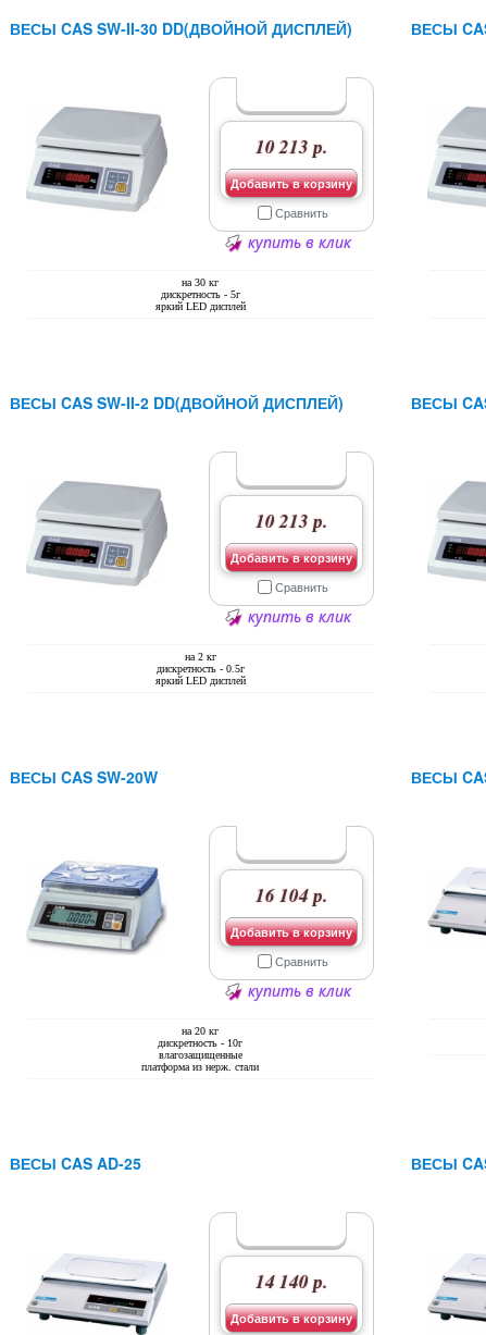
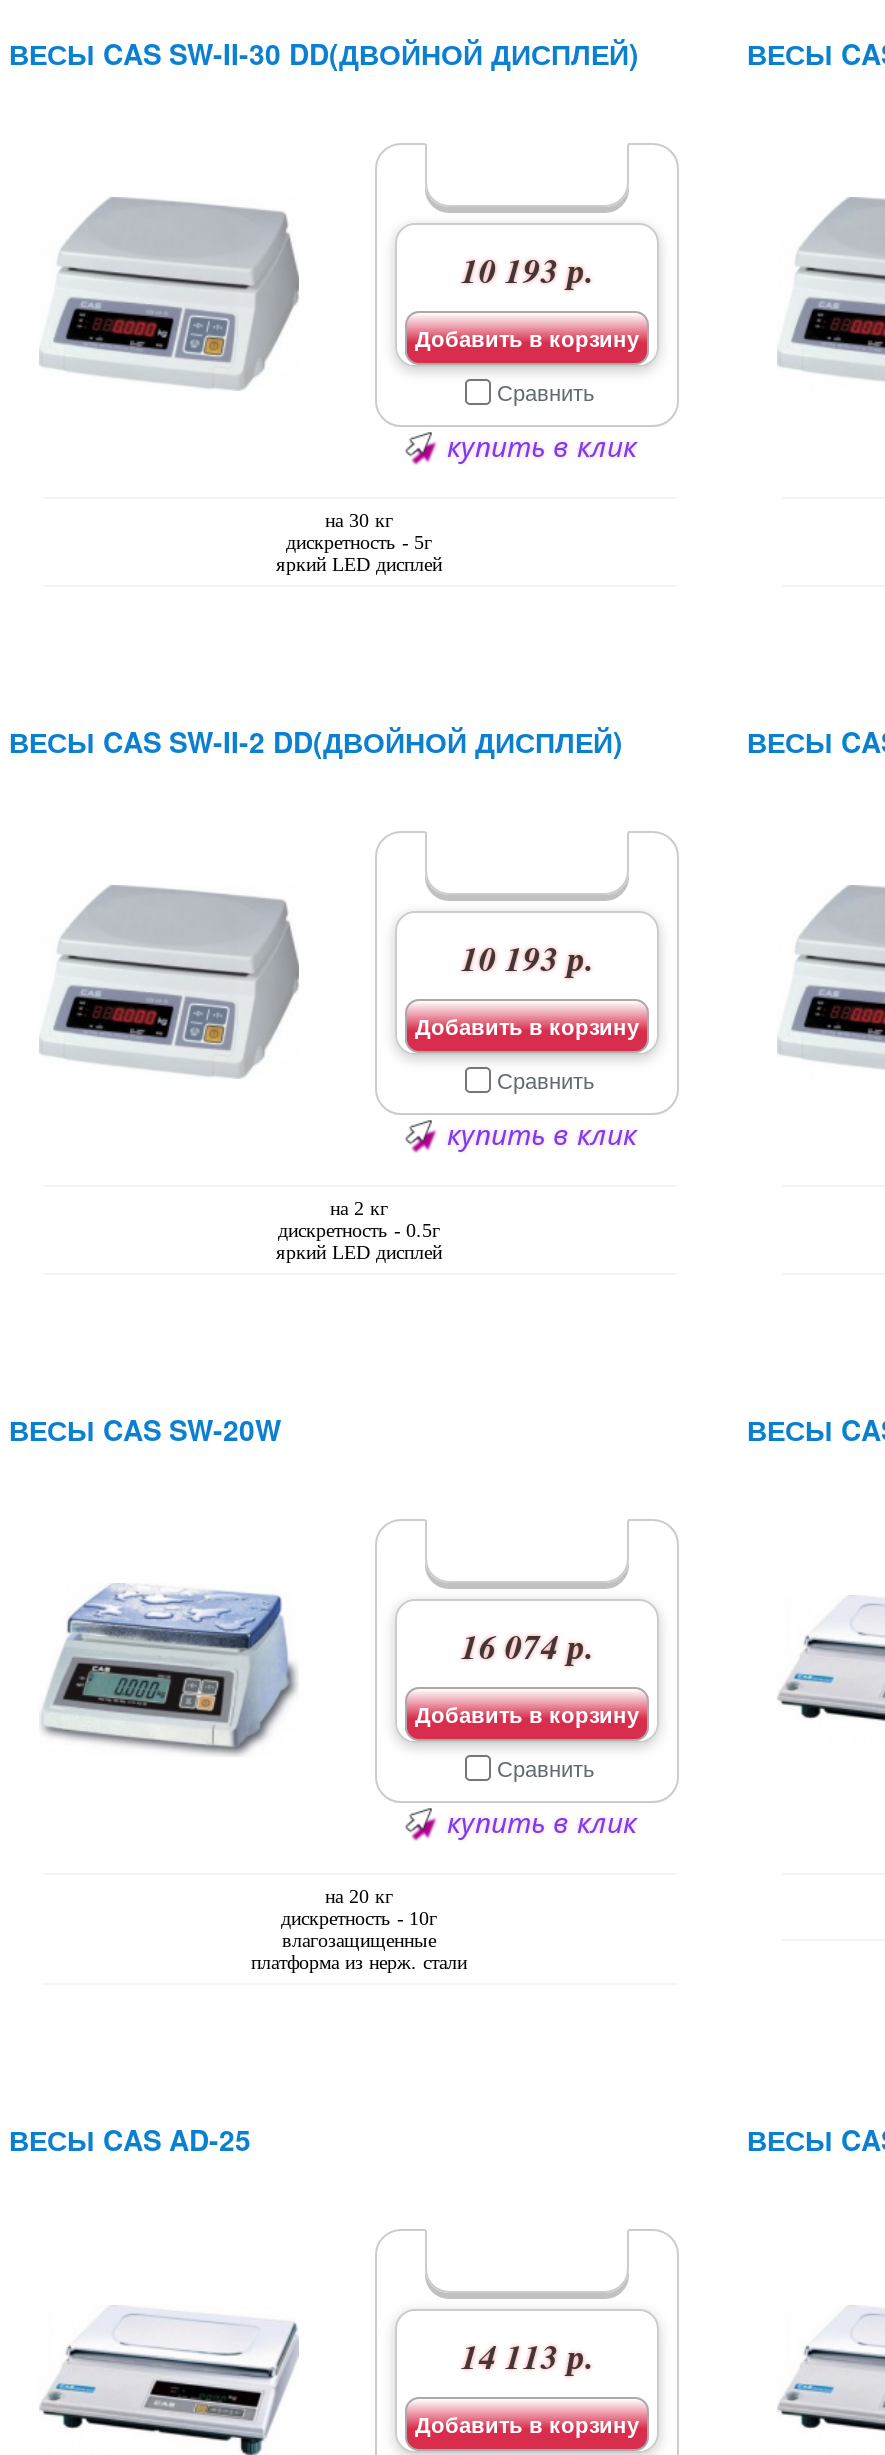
[256,134,327,160] 10 213 р. -> [461,247,593,295] 10 193 р.
[256,508,327,534] 10 213 р. -> [461,935,593,983] 10 193 р.
[256,882,327,908] 16 104 р. -> [461,1623,593,1671] 16 074 р.
[256,1269,327,1295] 14 140 р. -> [461,2333,593,2381] 14 113 р.

